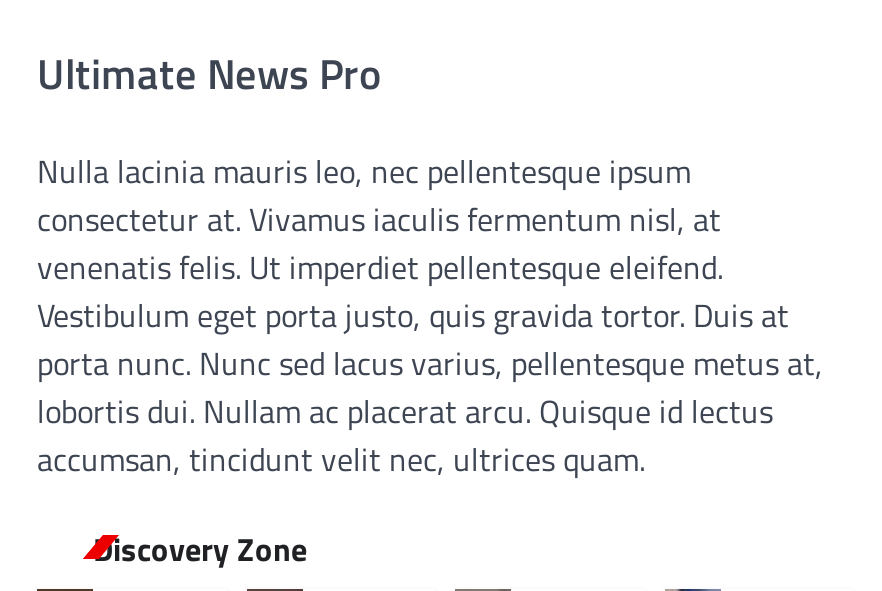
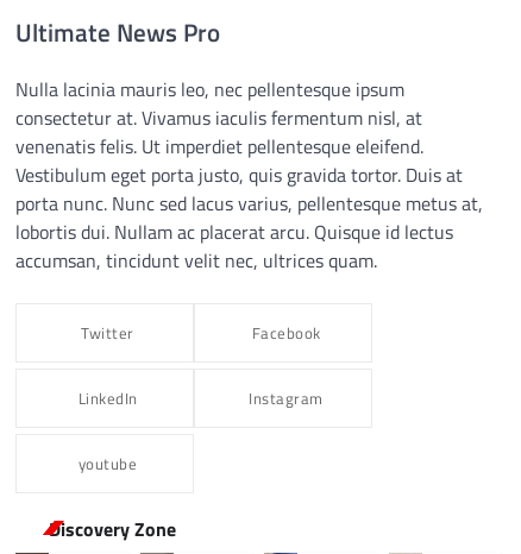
none -> [78,321,323,476] Twitter | Facebook | LinkedIn | Instagram | youtube

